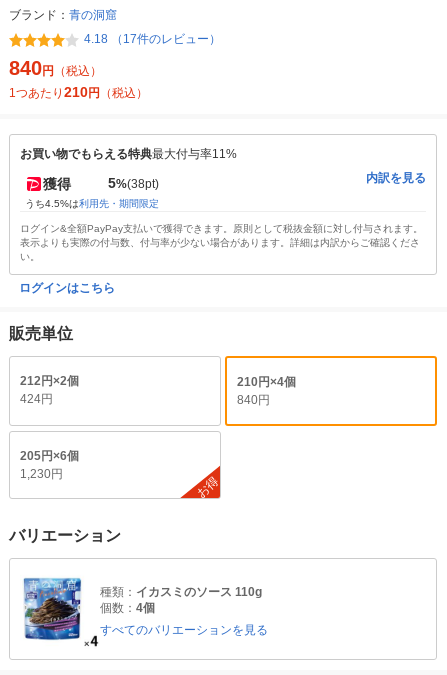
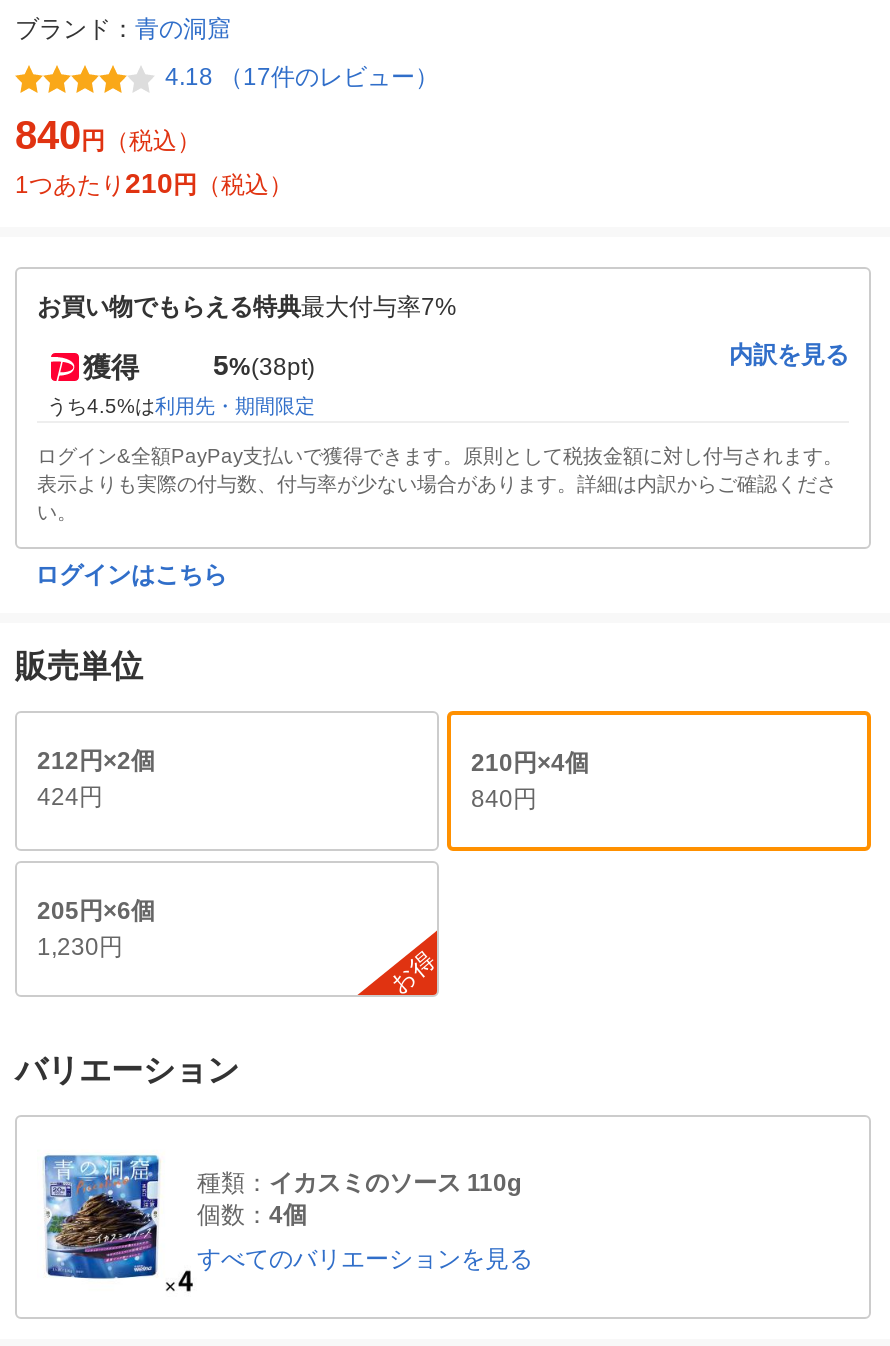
[20,147,237,161] お買い物でもらえる特典最大付与率11% -> [37,294,457,322] お買い物でもらえる特典最大付与率7%

